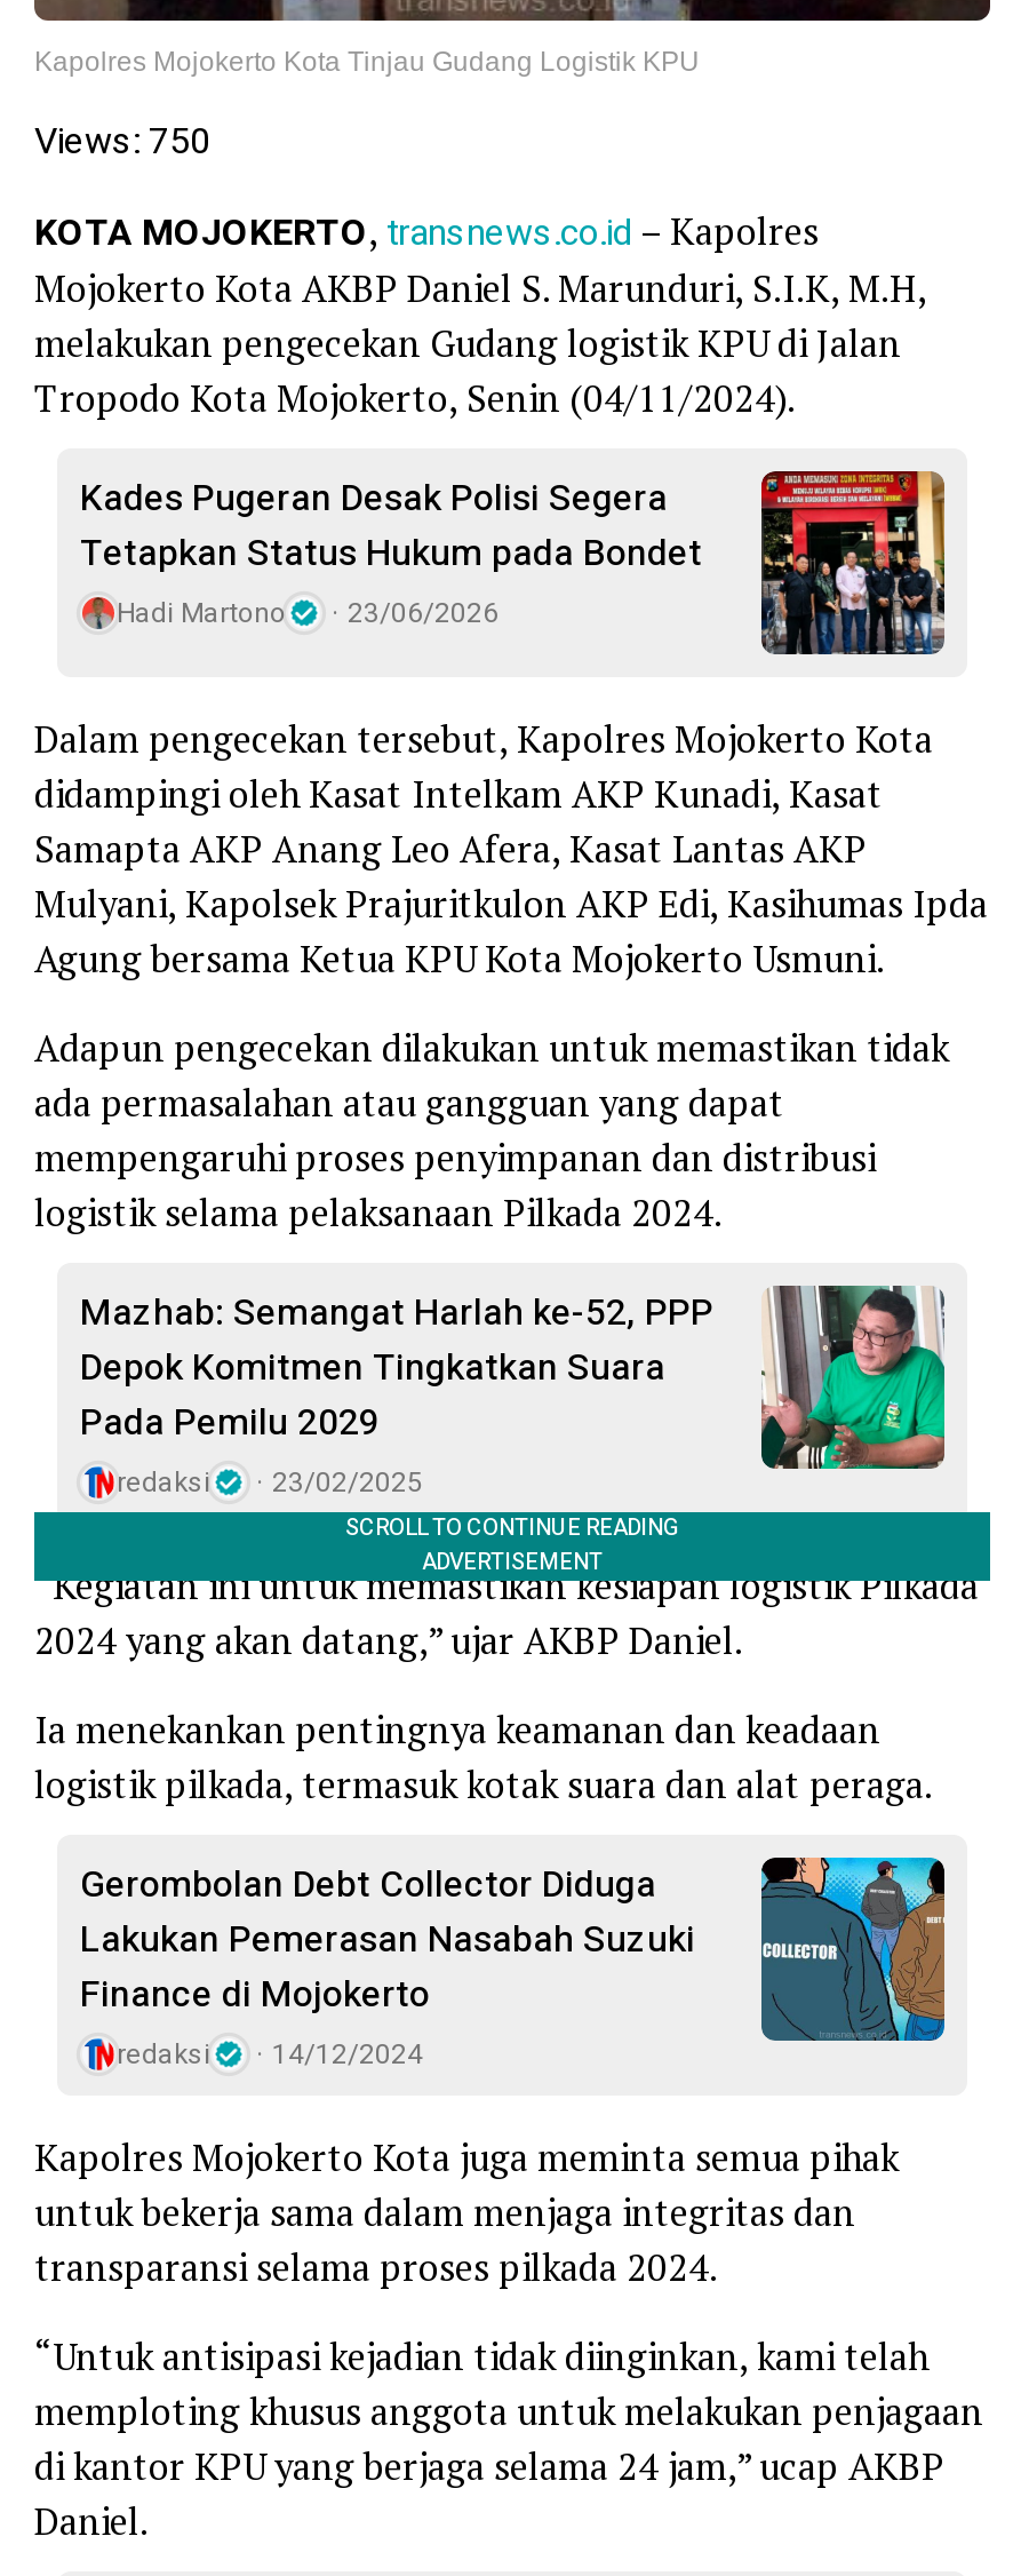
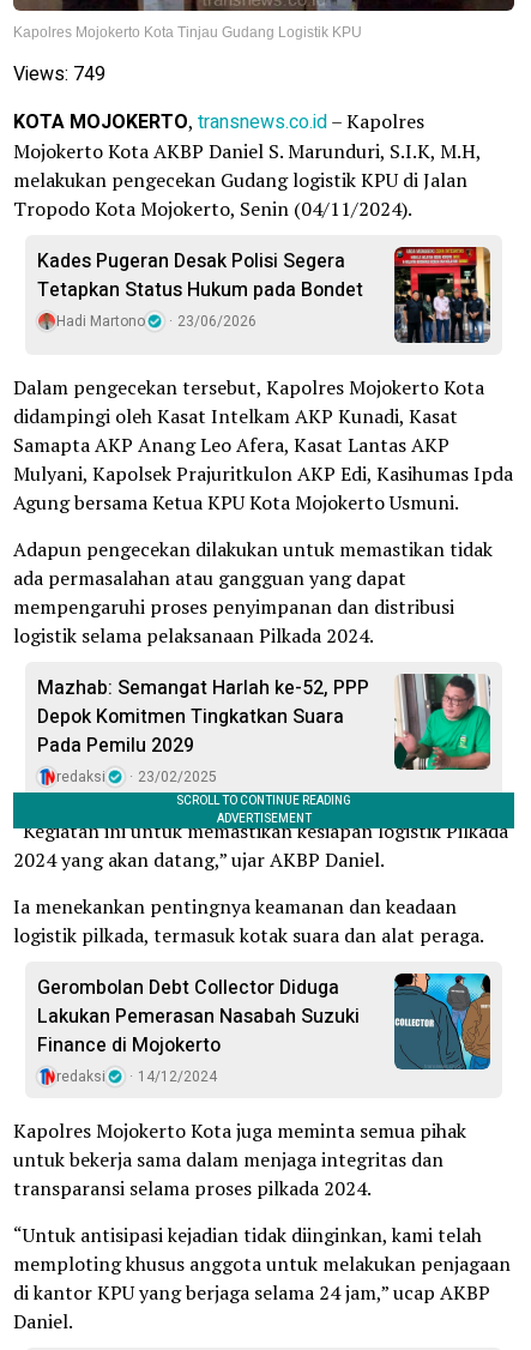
[34,114,210,169] Views: 750 -> [13,60,105,88] Views: 749

